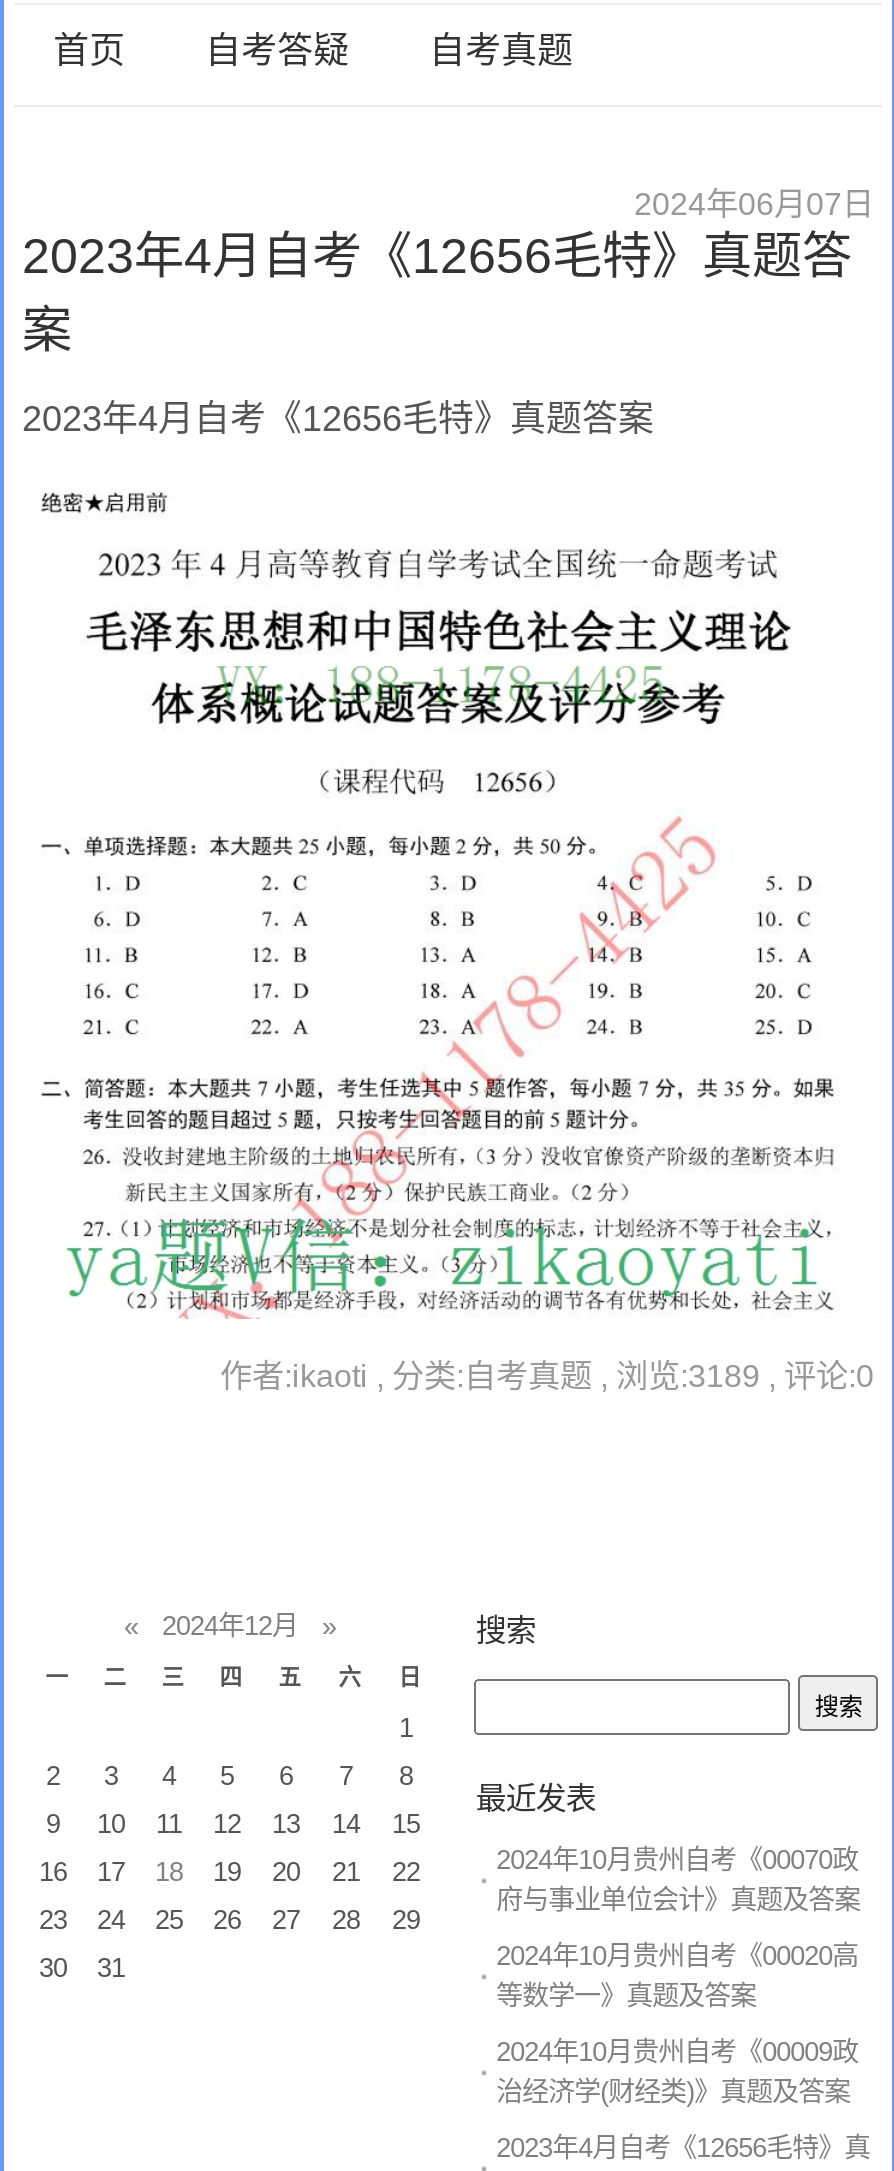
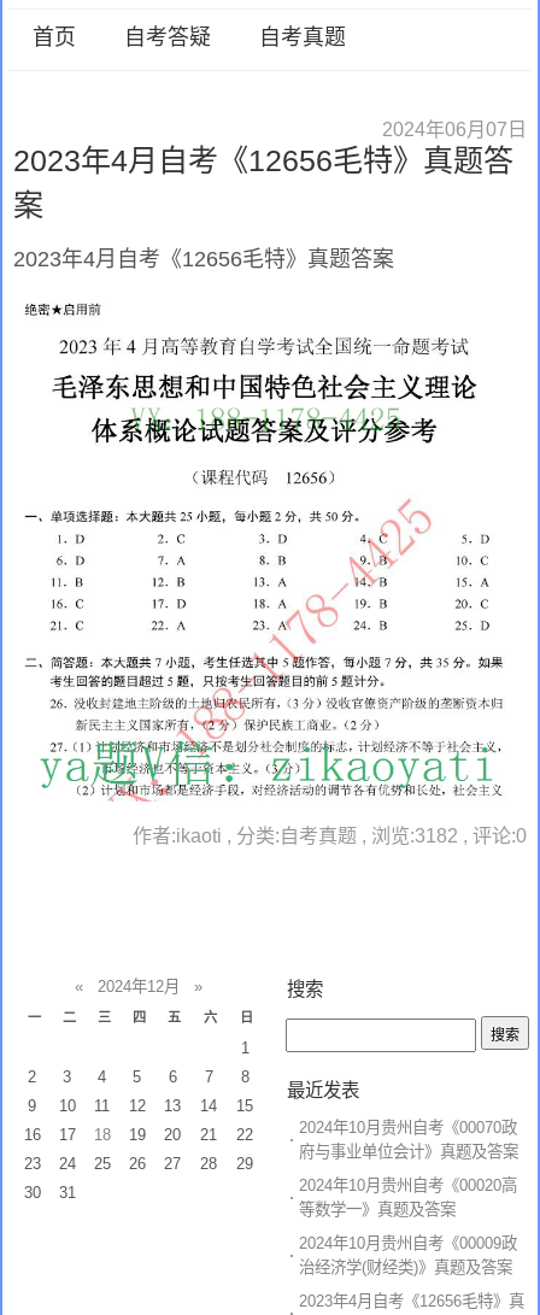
[220,1357,874,1393] 作者:ikaoti , 分类:自考真题 , 浏览:3189 , 评论:0 -> [133,825,527,846] 作者:ikaoti , 分类:自考真题 , 浏览:3182 , 评论:0

